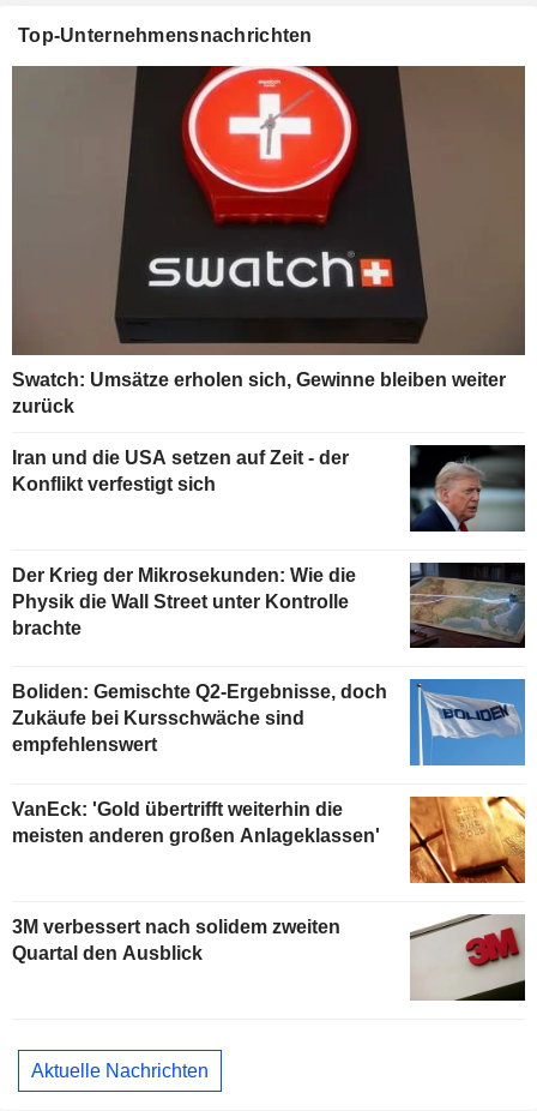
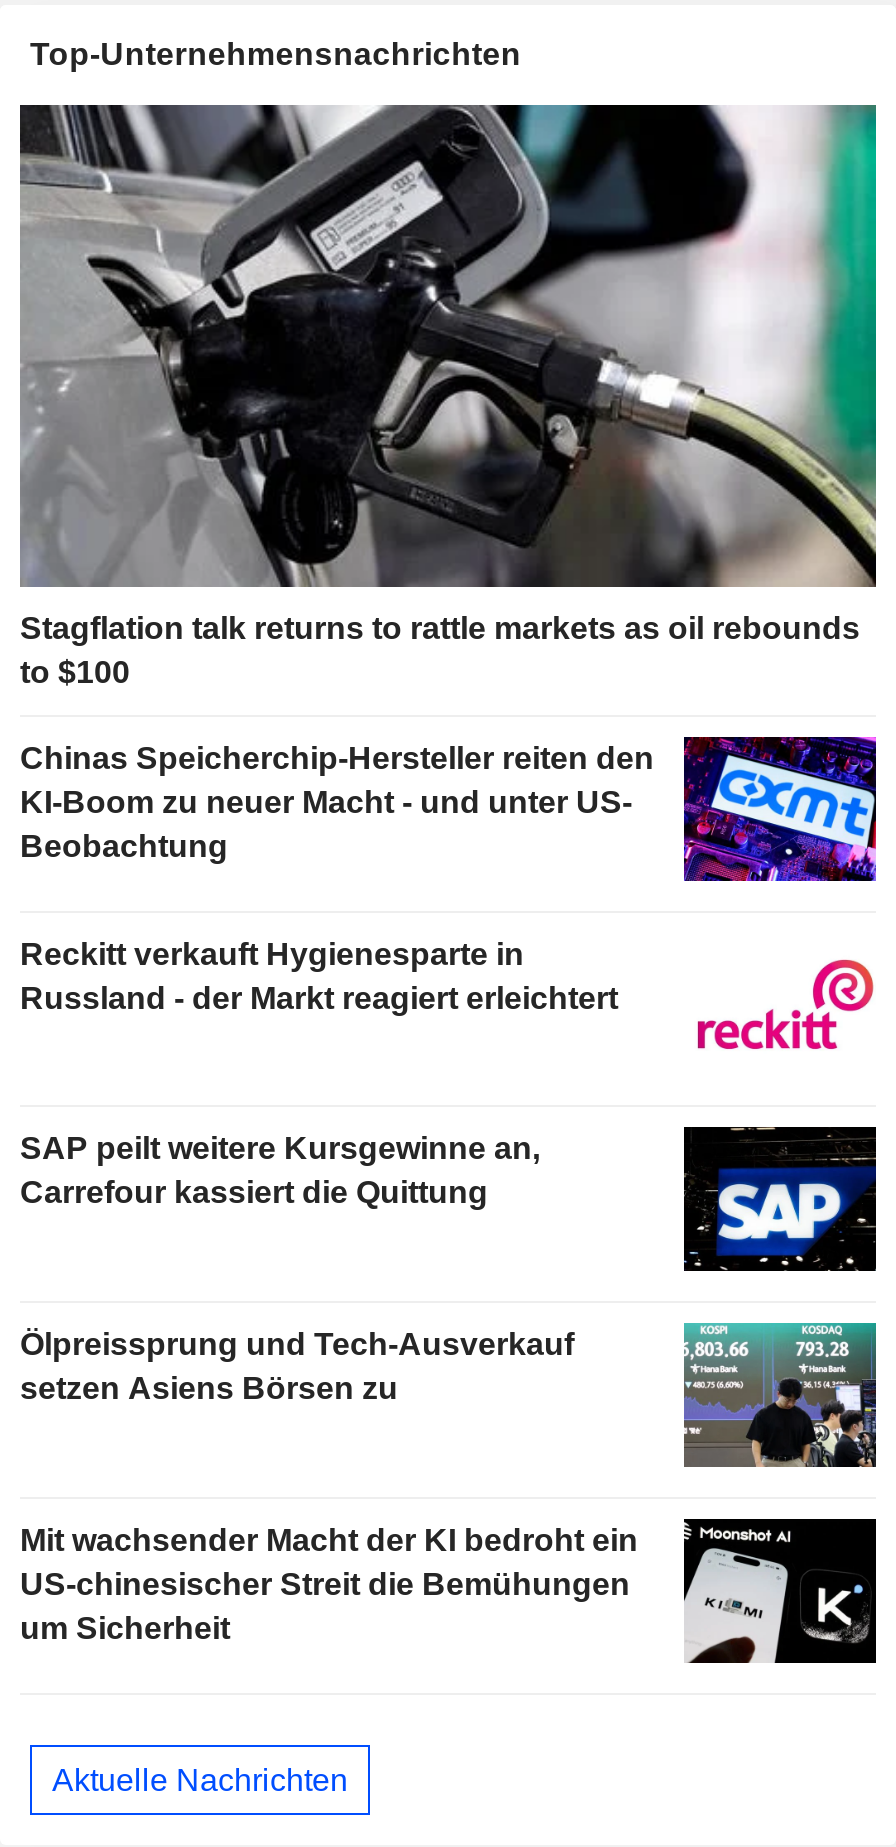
[12,65,526,416] [image] | Swatch: Umsätze erholen sich, Gewinne bleiben weiter | zurück -> [18,103,878,689] [image] | Stagflation talk returns to rattle markets as oil rebounds | to $100
[12,447,349,494] Iran und die USA setzen auf Zeit - der | Konflikt verfestigt sich -> [20,741,654,863] Chinas Speicherchip-Hersteller reiten den | KI-Boom zu neuer Macht - und unter US- | Beobachtung
[409,444,526,533] [image] -> [682,735,878,883] [image]
[12,565,356,638] Der Krieg der Mikrosekunden: Wie die | Physik die Wall Street unter Kontrolle | brachte -> [20,936,618,1014] Reckitt verkauft Hygienesparte in | Russland - der Markt reagiert erleichtert
[409,561,526,649] [image] -> [684,933,876,1075] [image]
[12,682,387,755] Boliden: Gemischte Q2-Ergebnisse, doch | Zukäufe bei Kursschwäche sind | empfehlenswert -> [20,1132,540,1210] SAP peilt weitere Kursgewinne an, | Carrefour kassiert die Quittung
[409,678,526,767] [image] -> [682,1125,878,1273] [image]
[12,799,380,846] VanEck: 'Gold übertrifft weiterhin die | meisten anderen großen Anlageklassen' -> [20,1328,574,1406] Ölpreissprung und Tech-Ausverkauf | setzen Asiens Börsen zu
[409,795,526,884] [image] -> [682,1321,878,1469] [image]
[12,917,340,964] 3M verbessert nach solidem zweiten | Quartal den Ausblick -> [20,1523,638,1645] Mit wachsender Macht der KI bedroht ein | US-chinesischer Streit die Bemühungen | um Sicherheit
[409,913,525,1002] [image] -> [682,1517,876,1665] [image]

